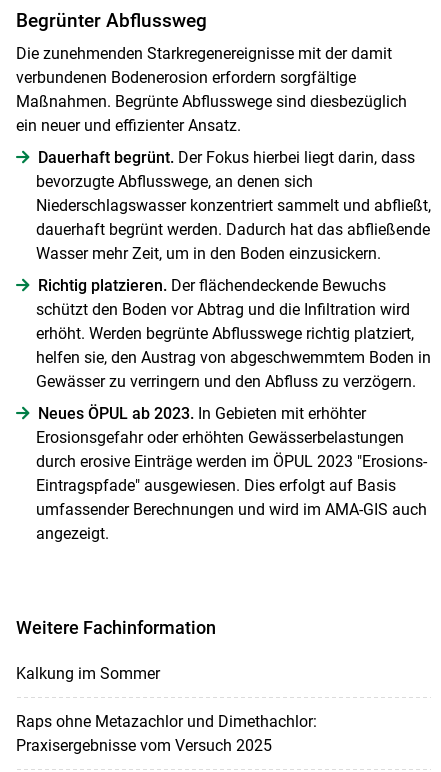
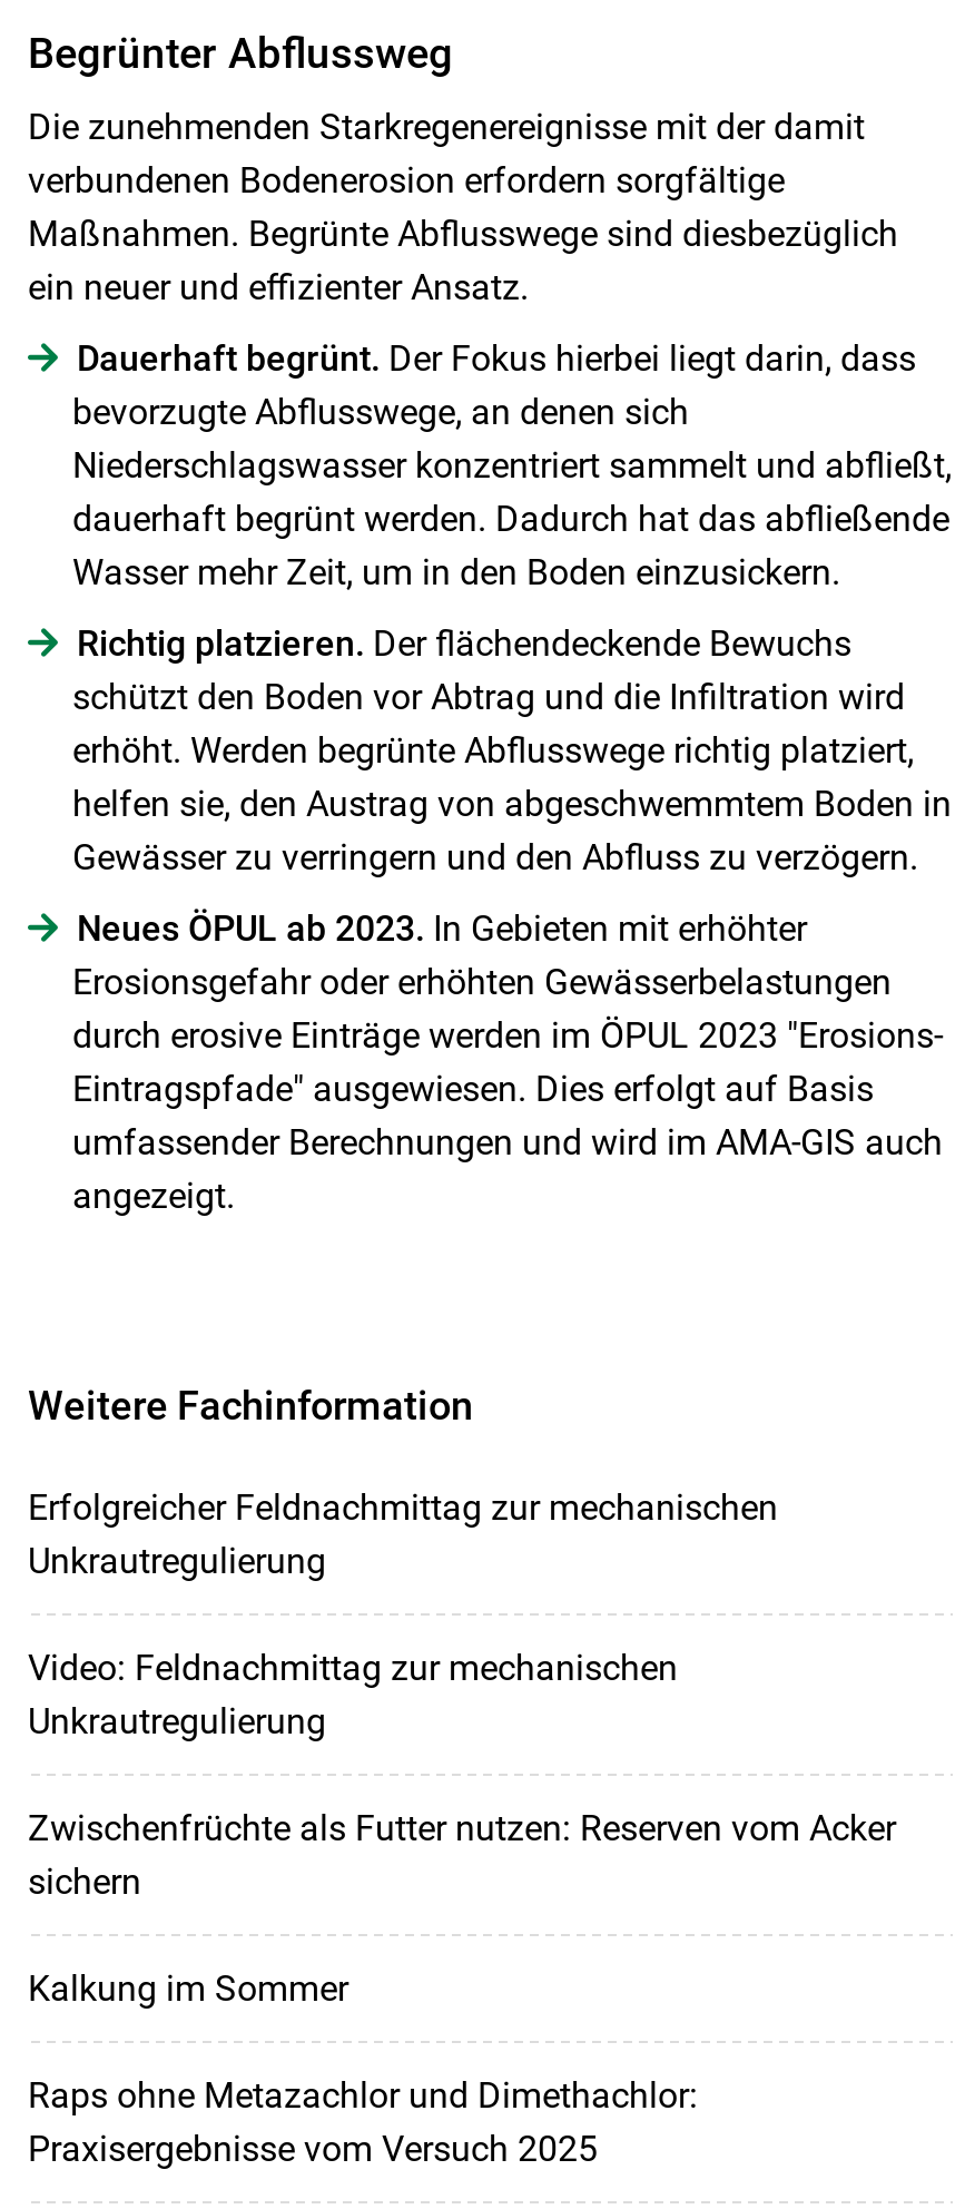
none -> [28,1487,896,1903] Erfolgreicher Feldnachmittag zur mechanischen | Unkrautregulierung | Video: Feldnachmittag zur mechanischen | Unkrautregulierung | Zwischenfrüchte als Futter nutzen: Reserven vom Acker | sichern

